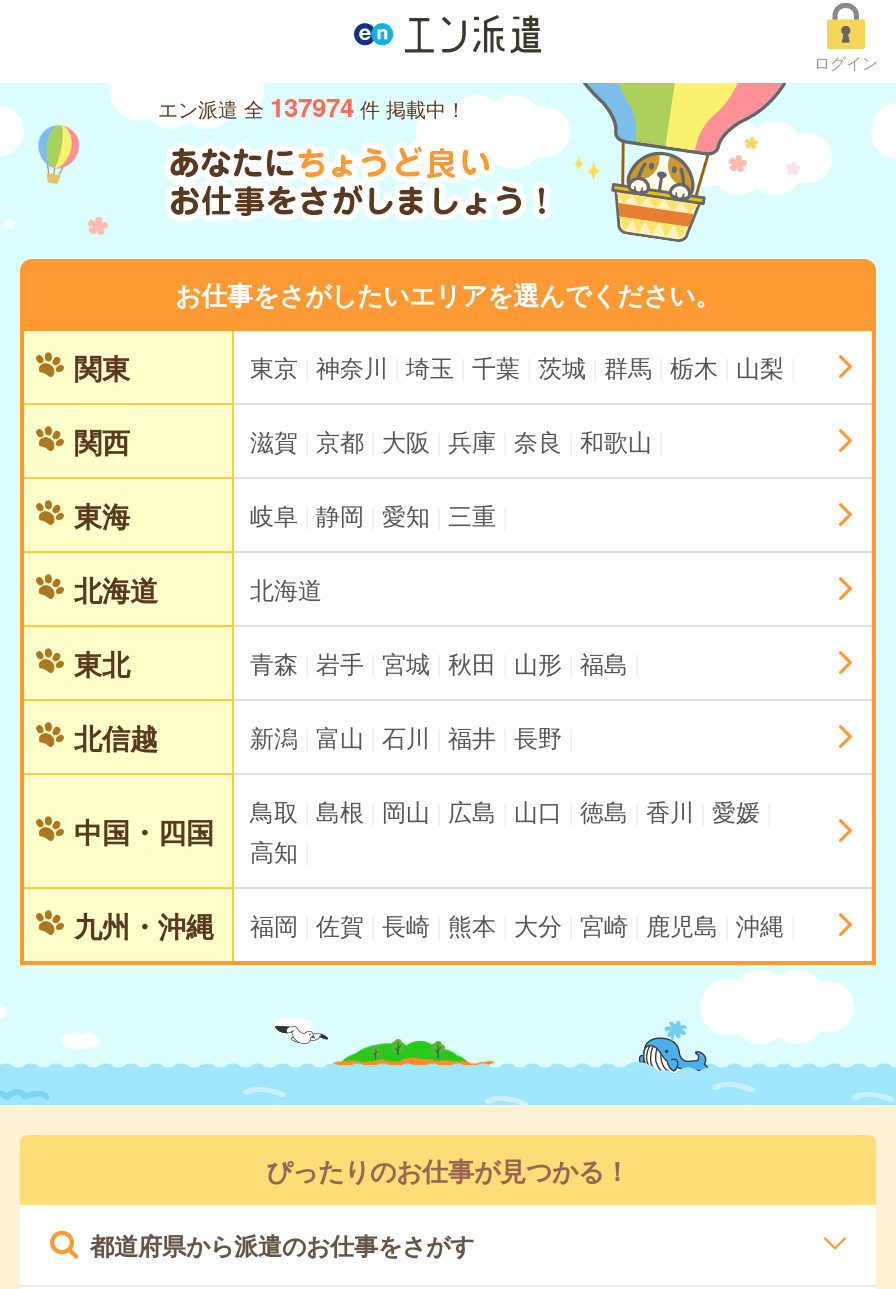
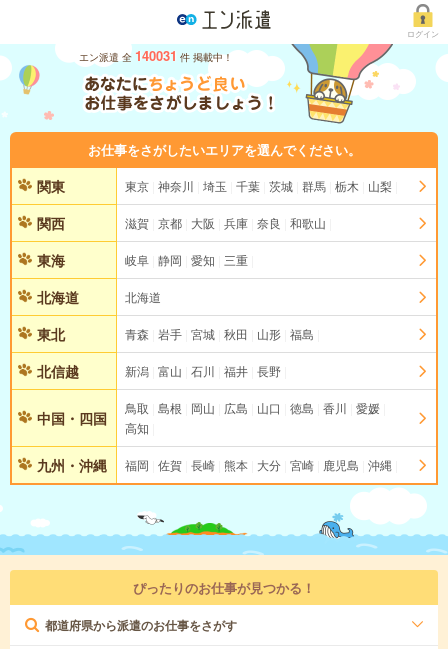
[158,88,466,126] エン派遣 全 137974 件 掲載中！ -> [79,46,233,65] エン派遣 全 140031 件 掲載中！

